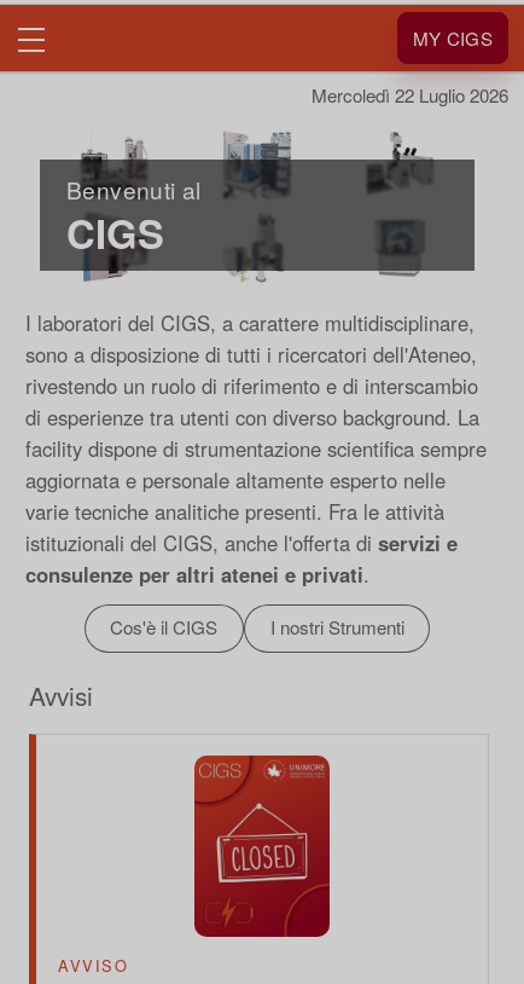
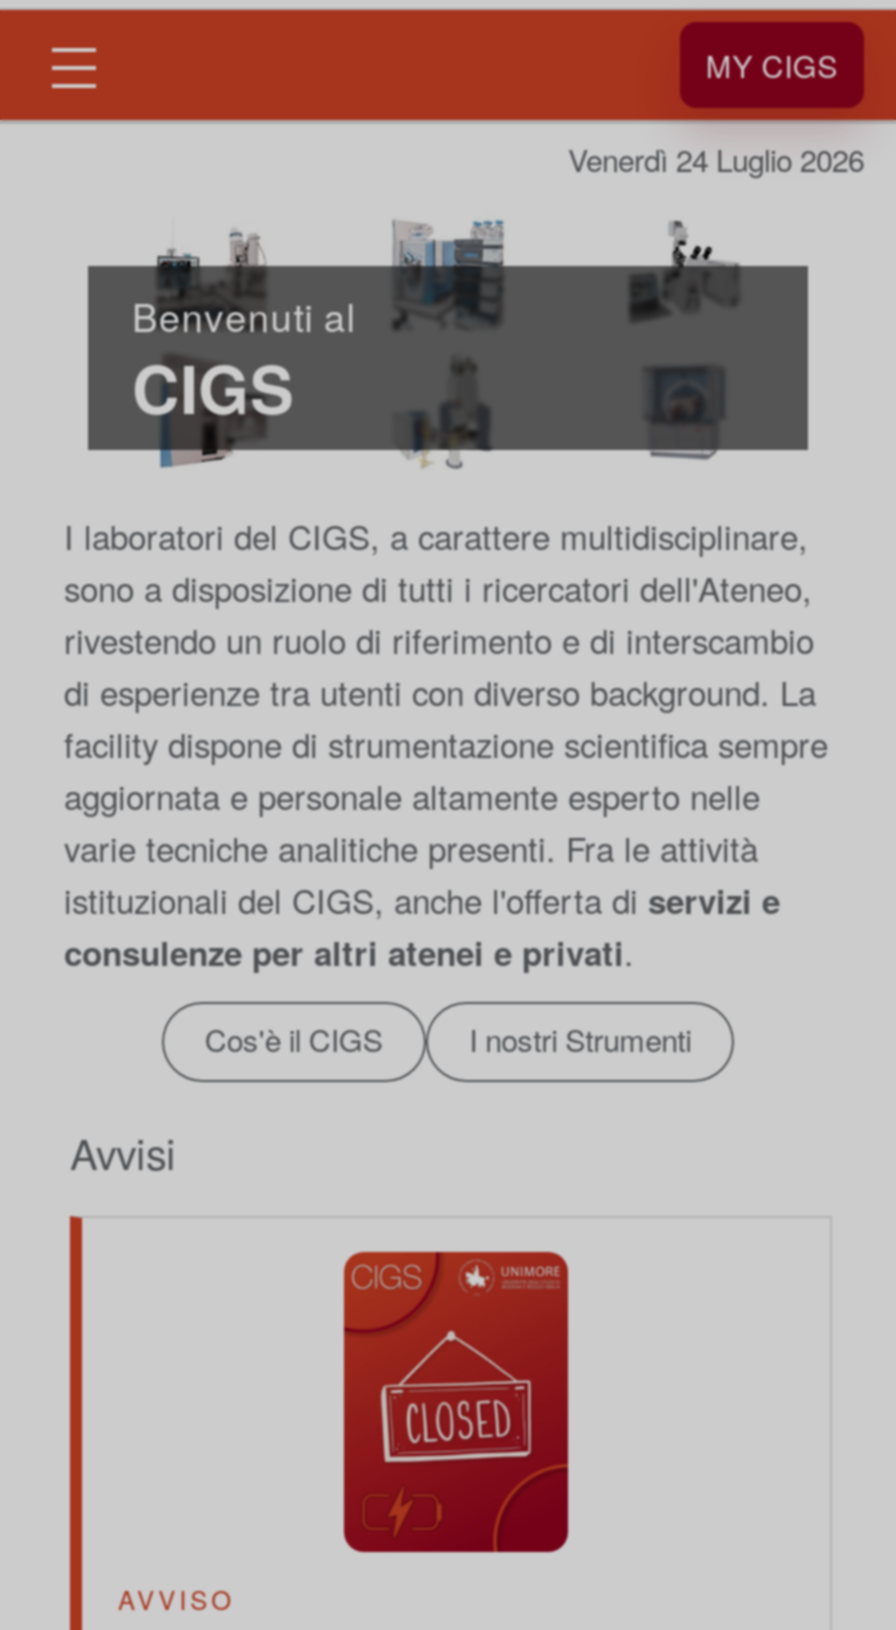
[312,83,508,108] Mercoledì 22 Luglio 2026 -> [568,139,864,181] Venerdì 24 Luglio 2026

